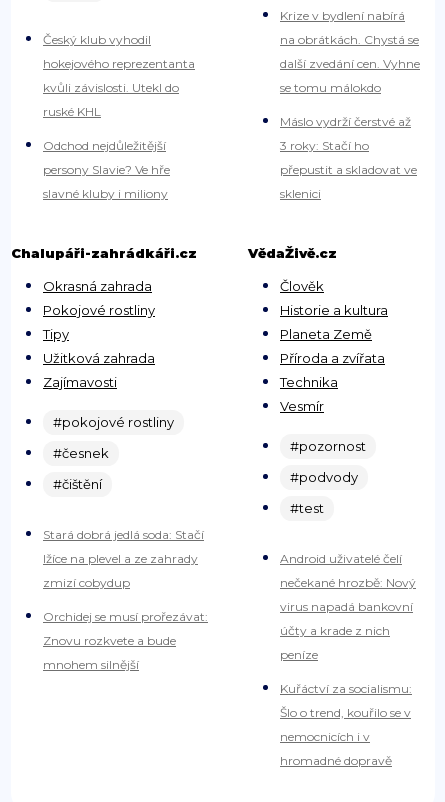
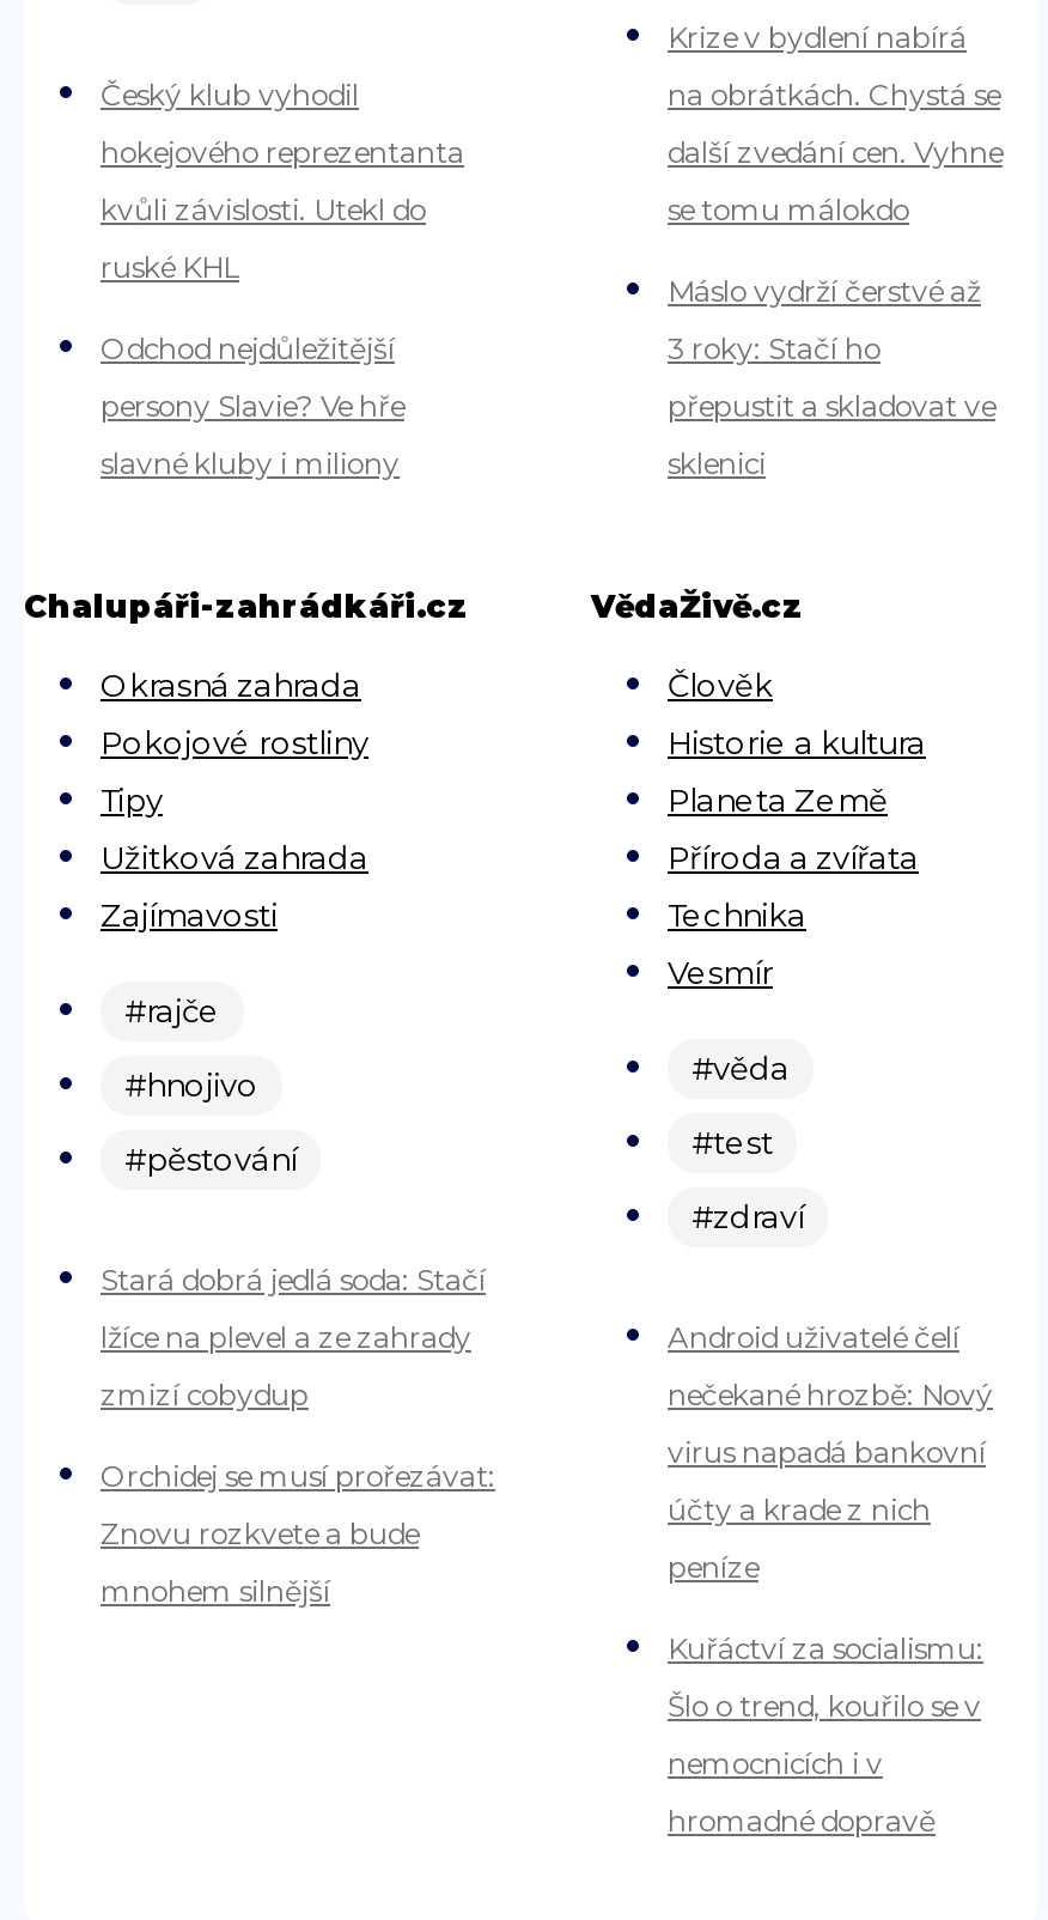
[53,414,174,430] #pokojové rostliny -> [124,990,220,1028] #rajče
[290,438,366,485] #pozornost | #podvody -> [691,1048,790,1086] #věda
[53,445,109,461] #česnek -> [124,1064,258,1103] #hnojivo
[53,476,102,492] #čištění -> [124,1139,297,1177] #pěstování
moved [290,500,324,516] -> [691,1122,773,1160]: #test
none -> [691,1196,804,1234] #zdraví

